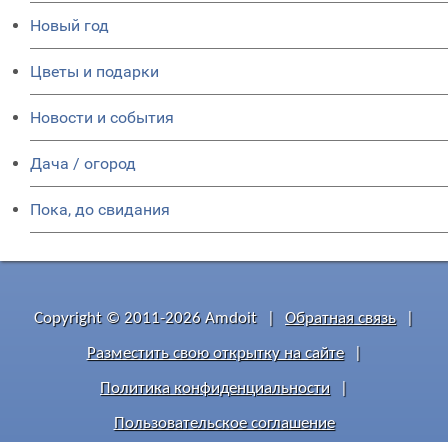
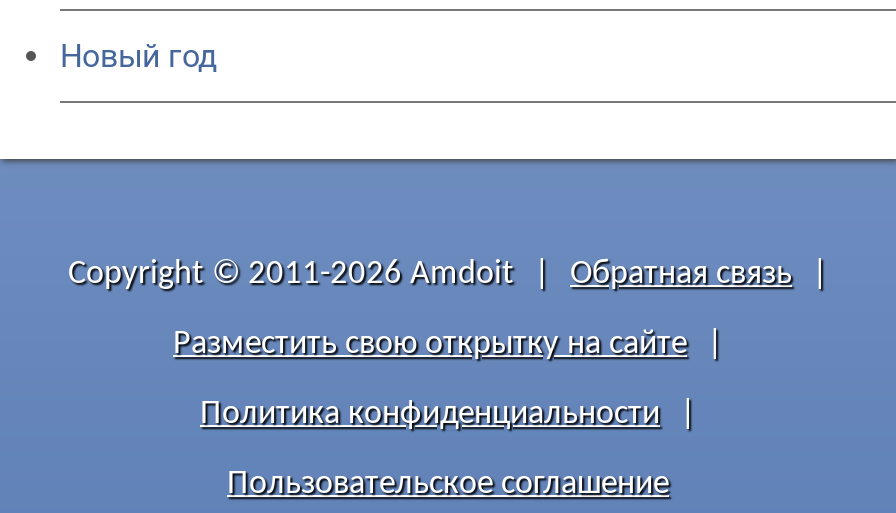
[30,62,174,219] Цветы и подарки | Новости и события | Дача / огород | Пока, до свидания -> none

